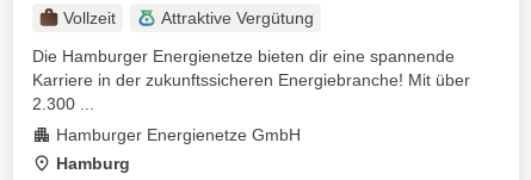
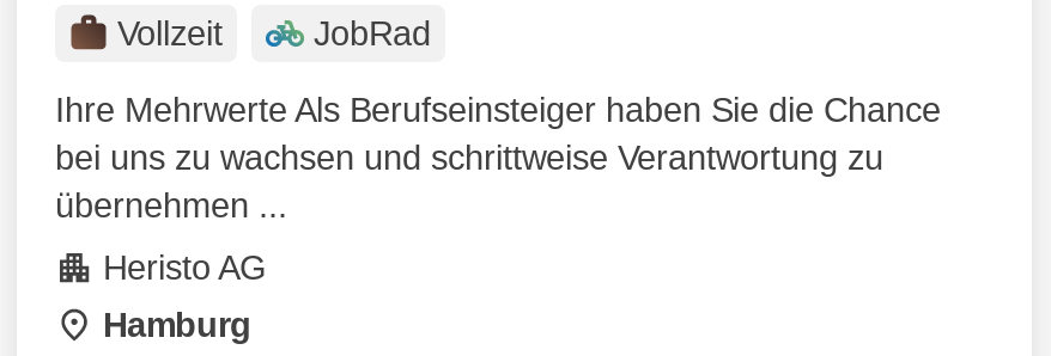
[161,8,314,27] Attraktive Vergütung -> [314,14,431,53] JobRad
[32,46,470,113] Die Hamburger Energienetze bieten dir eine spannende | Karriere in der zukunftssicheren Energiebranche! Mit über | 2.300 ... -> [55,91,941,225] Ihre Mehrwerte Als Berufseinsteiger haben Sie die Chance | bei uns zu wachsen und schrittweise Verantwortung zu | übernehmen ...
[56,125,301,144] Hamburger Energienetze GmbH -> [103,248,266,287] Heristo AG

